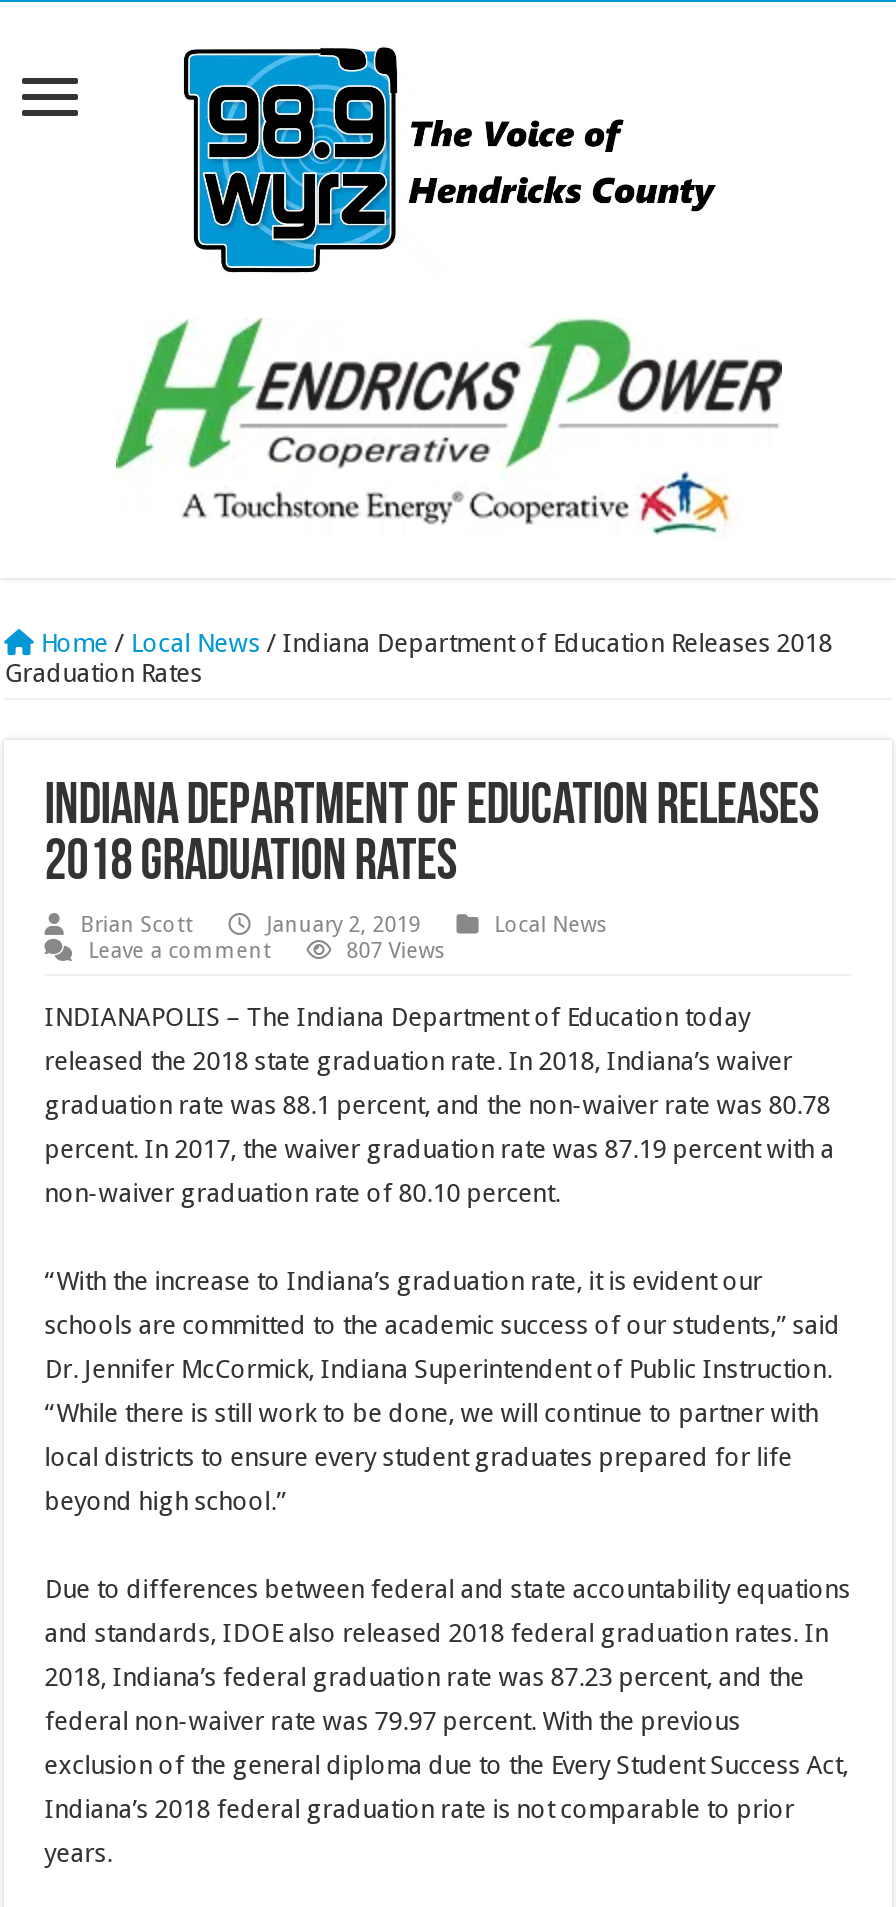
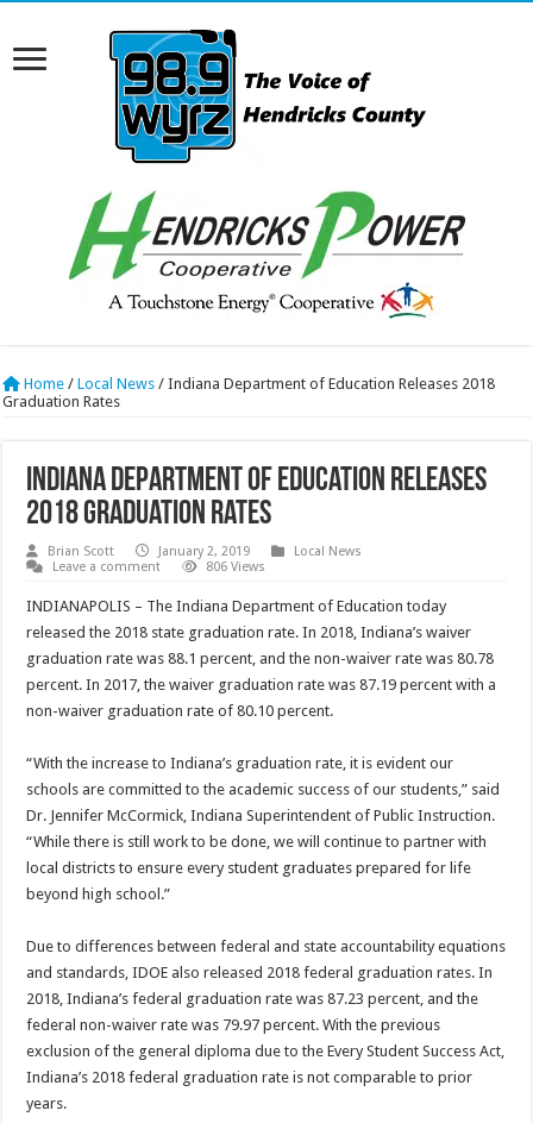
[346,939,446,965] 807 Views -> [206,560,266,575] 806 Views

